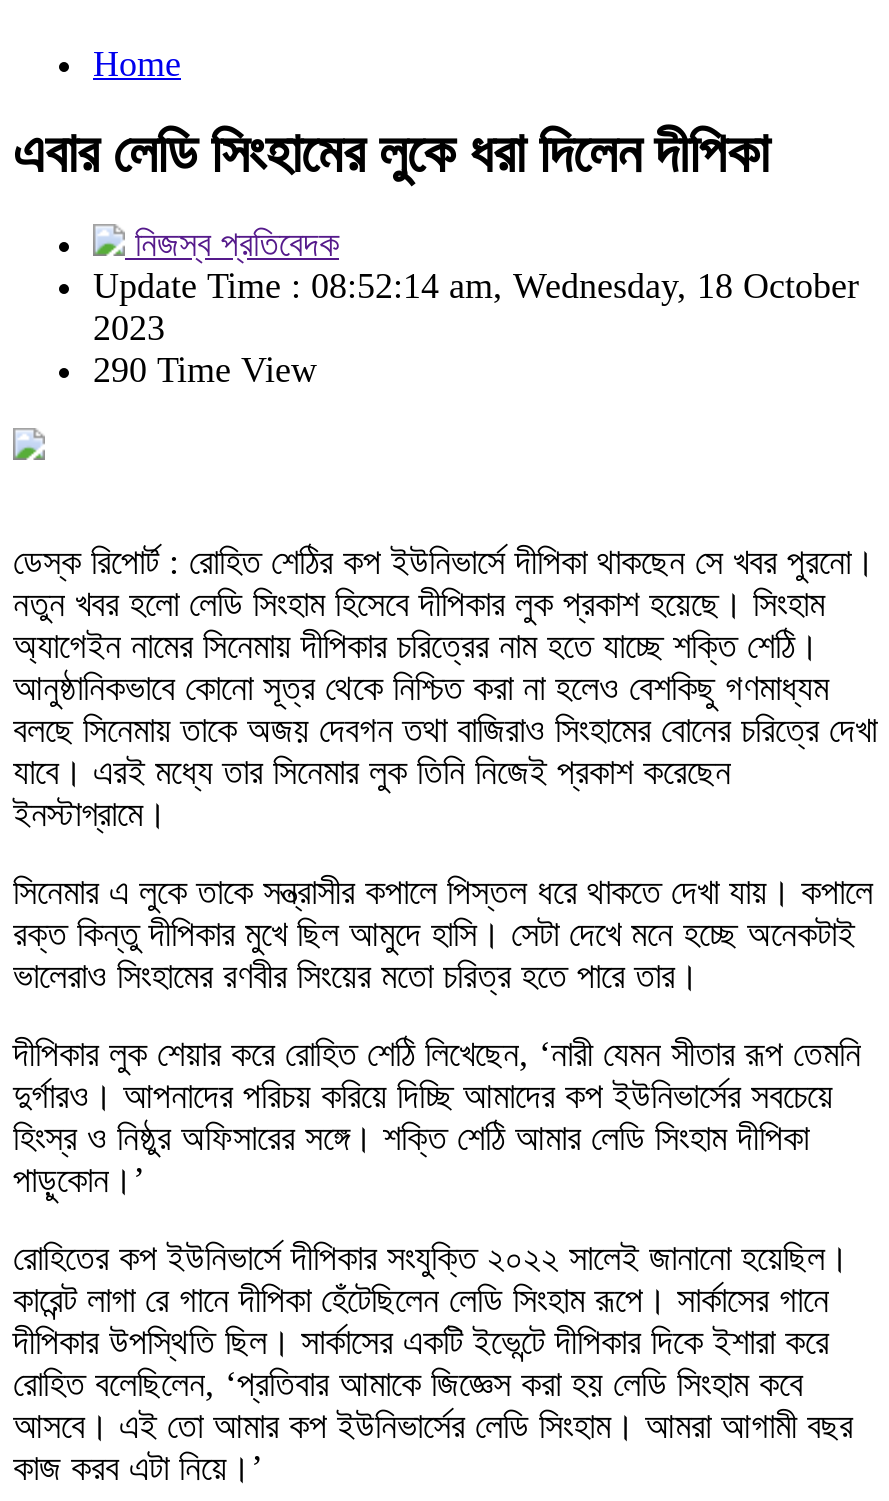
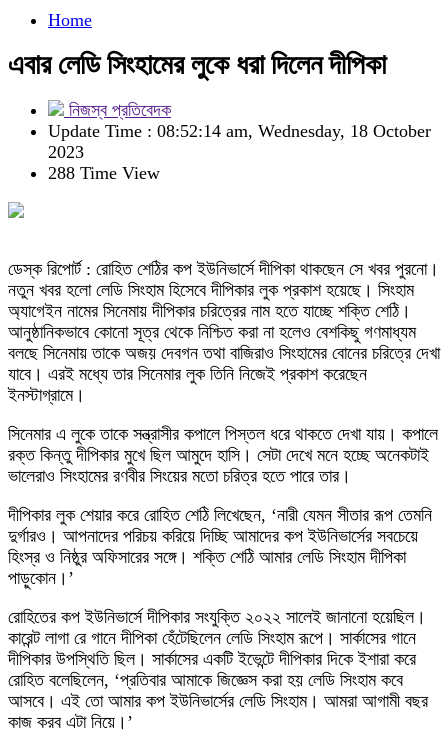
[93,350,317,390] 290 Time View -> [48,163,160,183] 288 Time View

